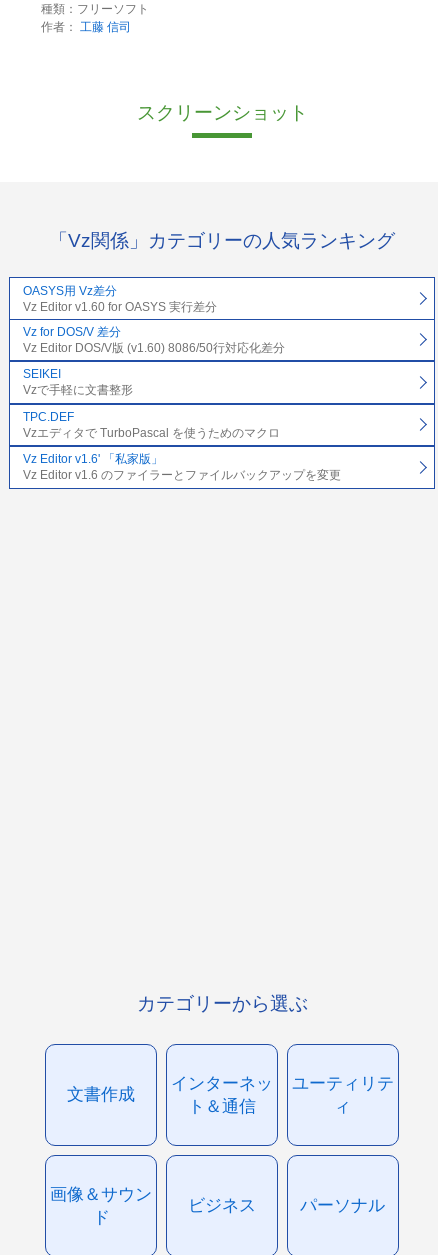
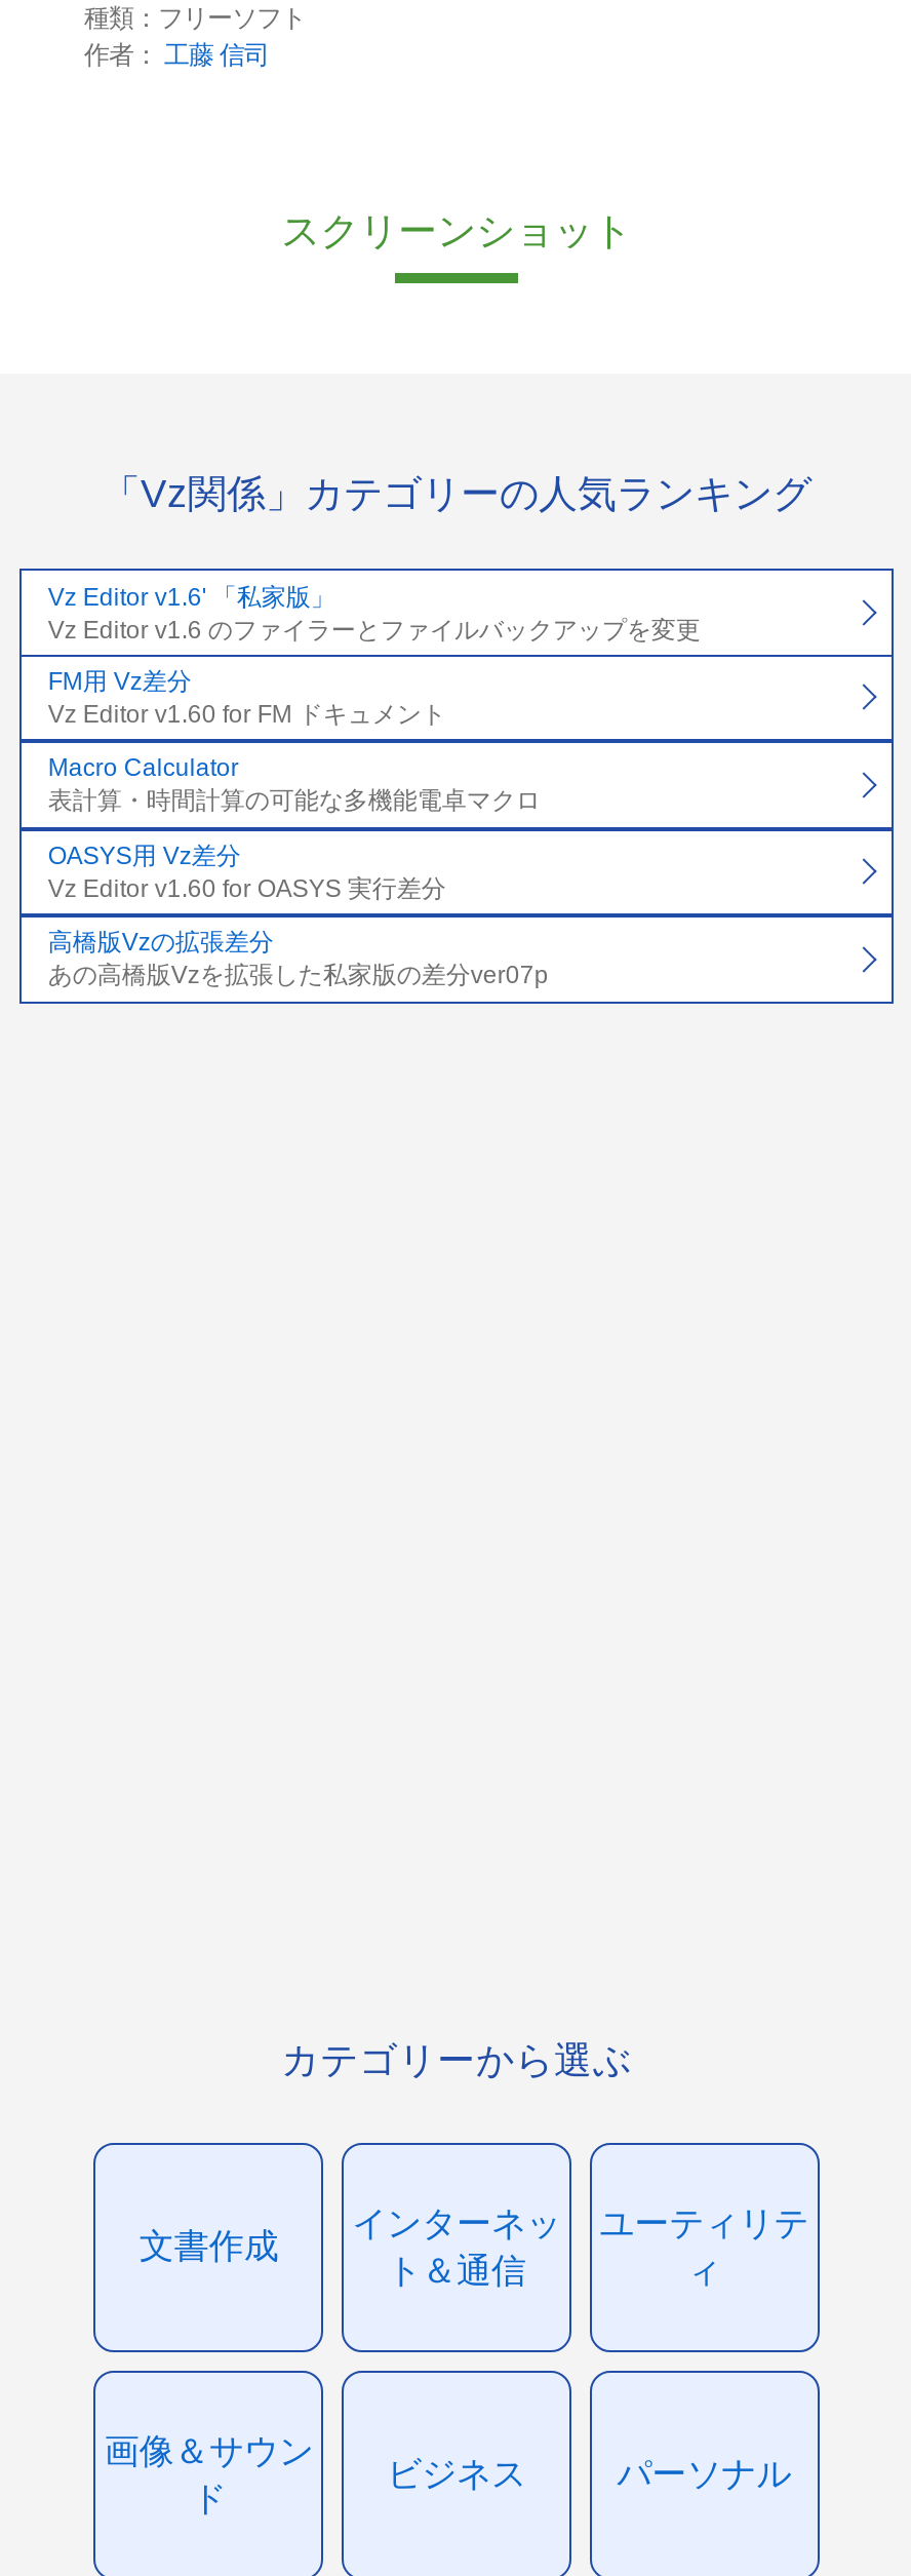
none -> [48,667,540,816] FM用 Vz差分 | Vz Editor v1.60 for FM ドキュメント | Macro Calculator | 表計算・時間計算の可能な多機能電卓マクロ
moved [23,283,217,313] -> [48,841,446,903]: OASYS用 Vz差分 | Vz Editor v1.60 for OASYS 実行差分
[23,325,285,440] Vz for DOS/V 差分 | Vz Editor DOS/V版 (v1.60) 8086/50行対応化差分 | SEIKEI | Vzで手軽に文書整形 | TPC.DEF | Vzエディタで TurboPascal を使うためのマクロ -> [48,929,549,990] 高橋版Vzの拡張差分 | あの高橋版Vzを拡張した私家版の差分ver07p
moved [23,452,341,482] -> [48,582,700,643]: Vz Editor v1.6' 「私家版」 | Vz Editor v1.6 のファイラーとファイルバックアップを変更

